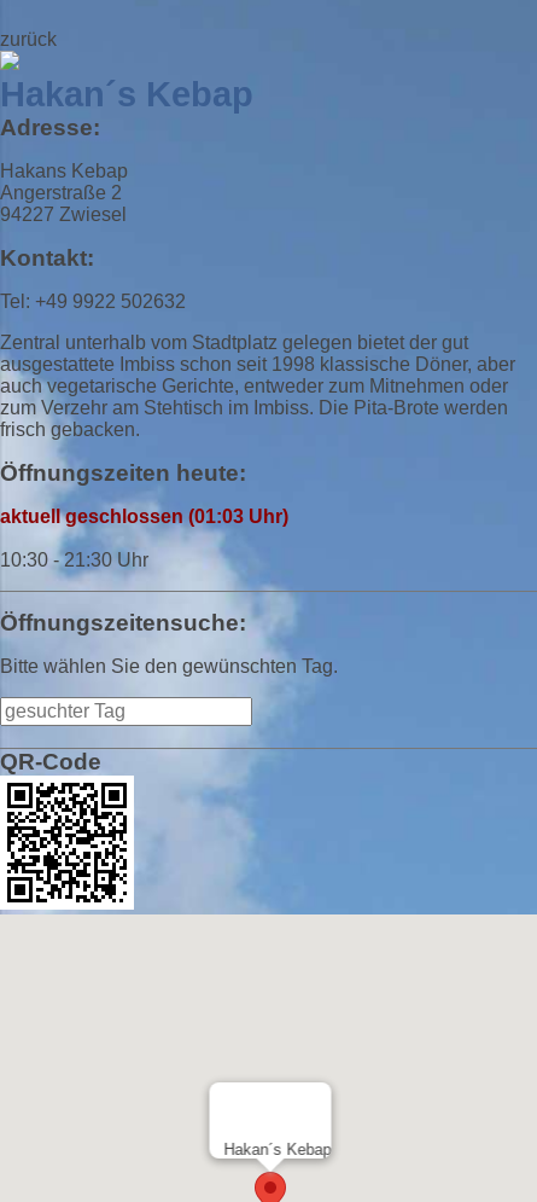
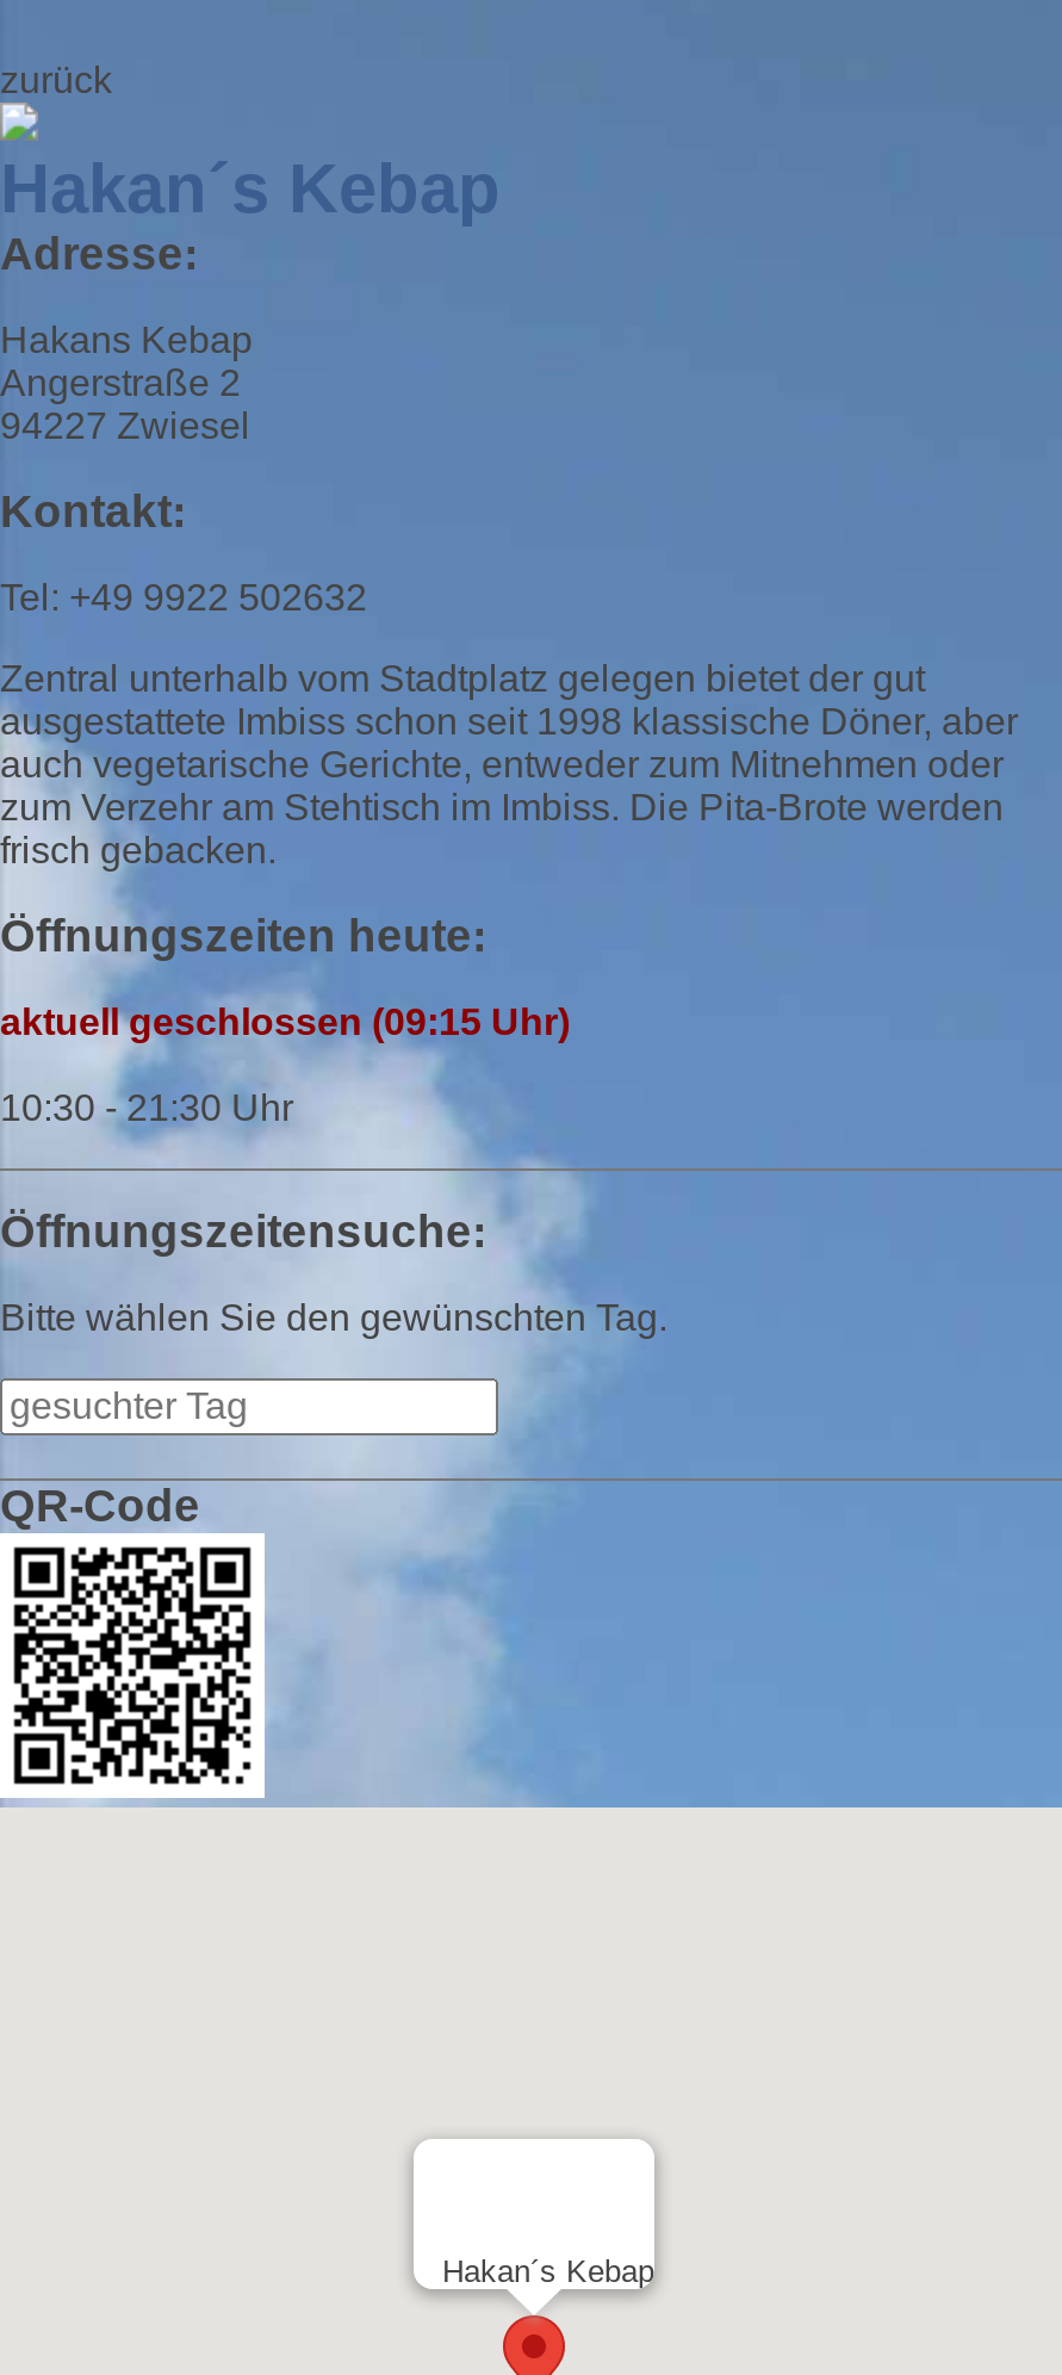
[0,506,288,527] aktuell geschlossen (01:03 Uhr) -> [0,1002,570,1042] aktuell geschlossen (09:15 Uhr)

